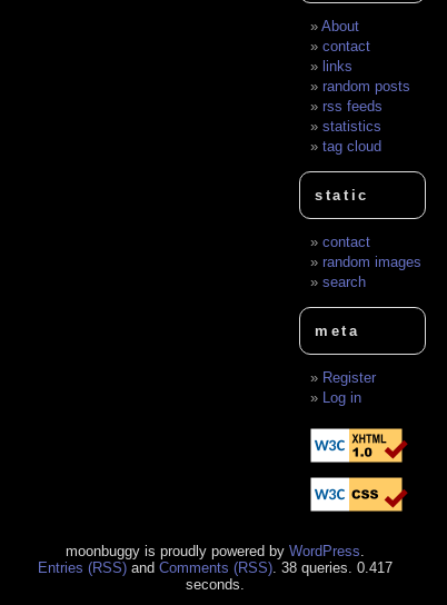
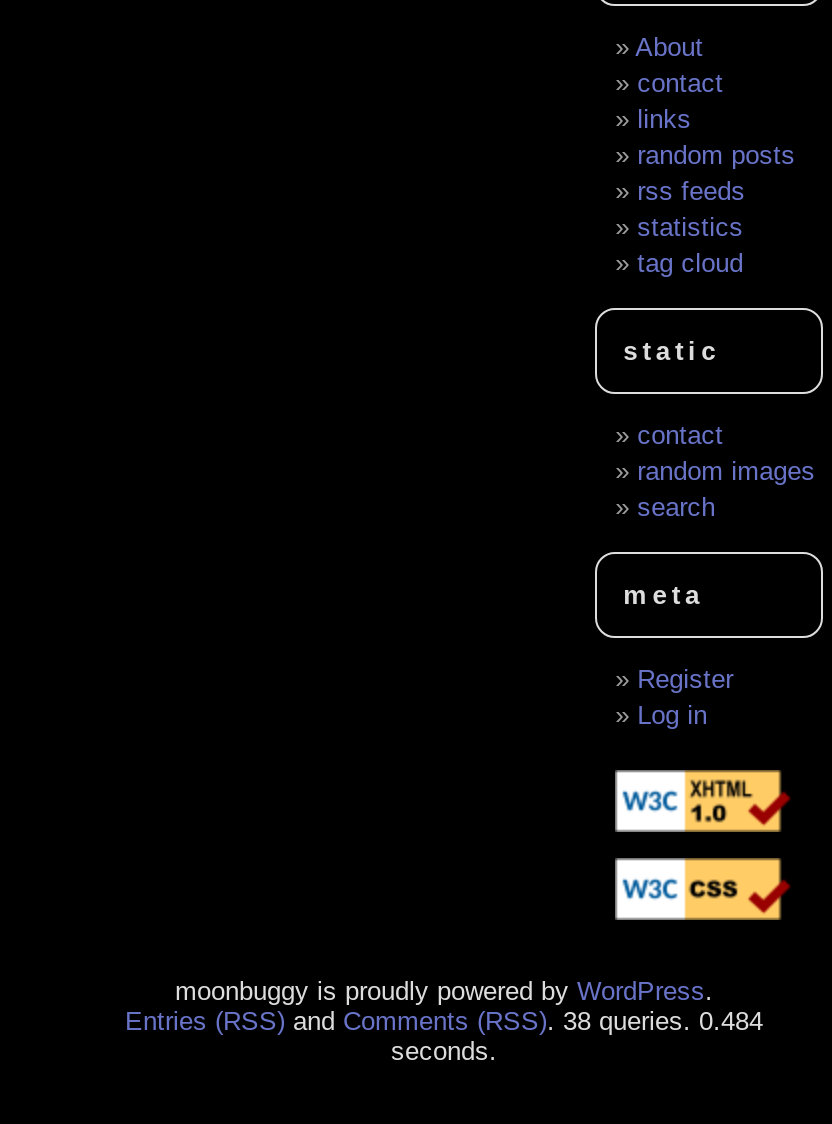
[38,559,393,576] Entries (RSS)and Comments (RSS). 38 queries. 0.417 -> [125,1005,763,1035] Entries (RSS)and Comments (RSS). 38 queries. 0.484

